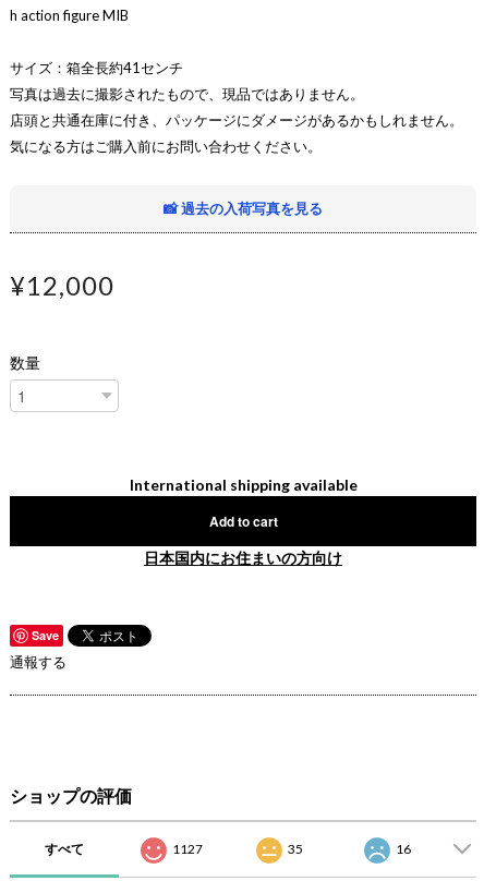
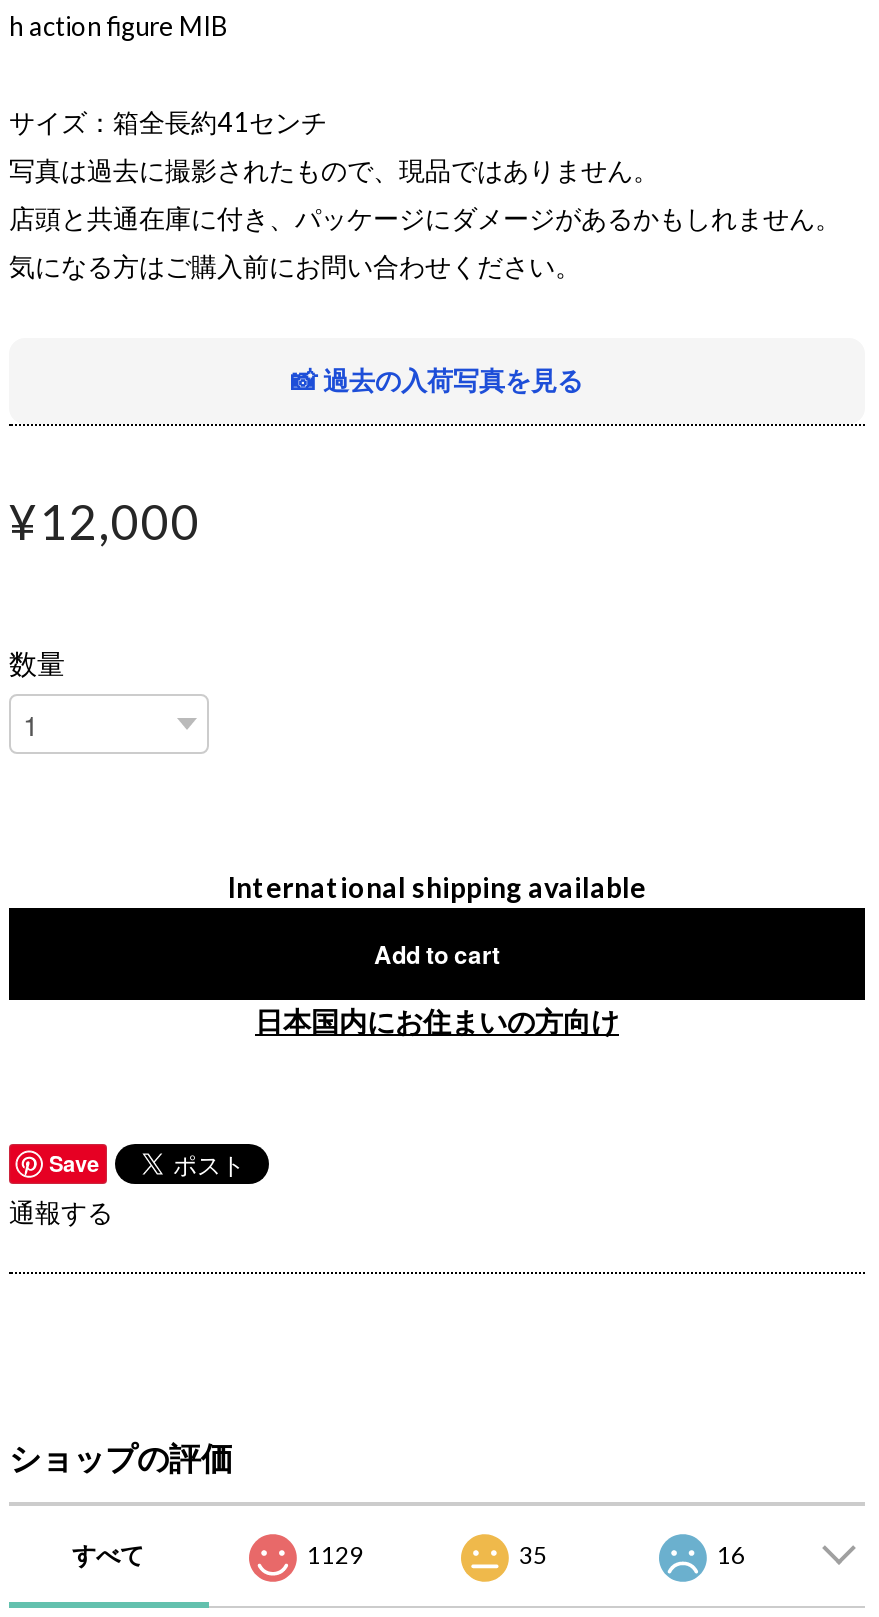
[172,841,203,857] 1127 -> [307,1540,363,1570] 1129

